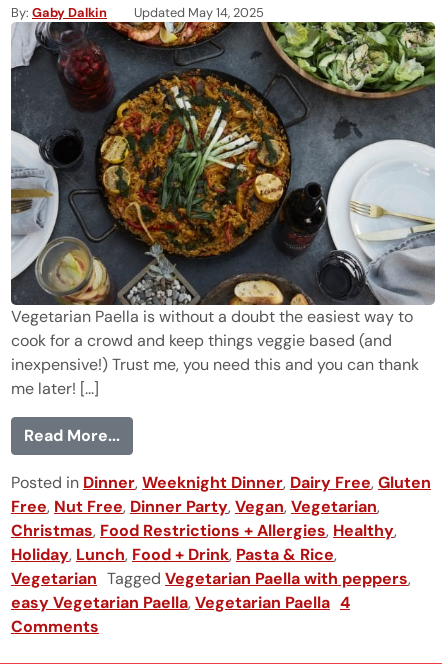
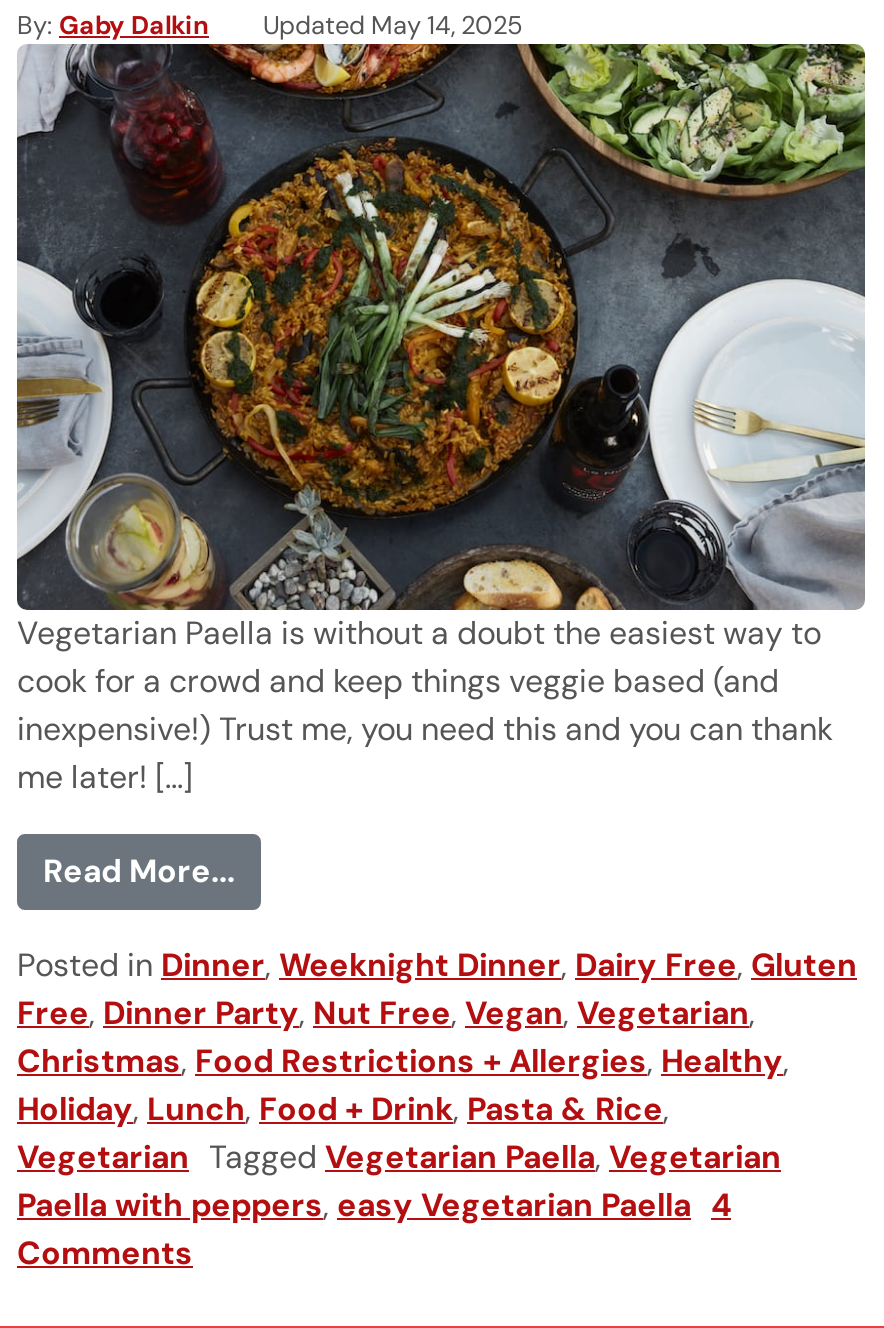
[11,496,380,517] Free, Nut Free, Dinner Party, Vegan, Vegetarian, -> [17,991,755,1033] Free, Dinner Party, Nut Free, Vegan, Vegetarian,
[11,568,411,613] Vegetarian Tagged Vegetarian Paella with peppers, | easy Vegetarian Paella, Vegetarian Paella 4 -> [17,1135,781,1225] Vegetarian Tagged Vegetarian Paella, Vegetarian | Paella with peppers, easy Vegetarian Paella 4

